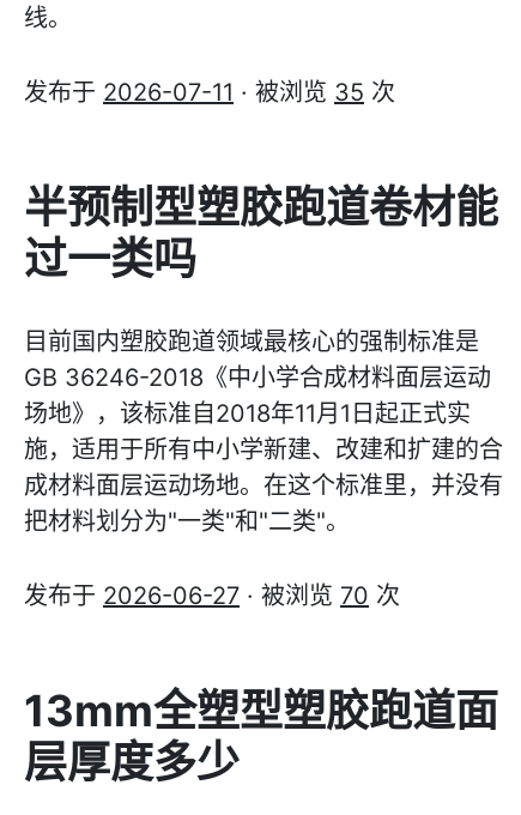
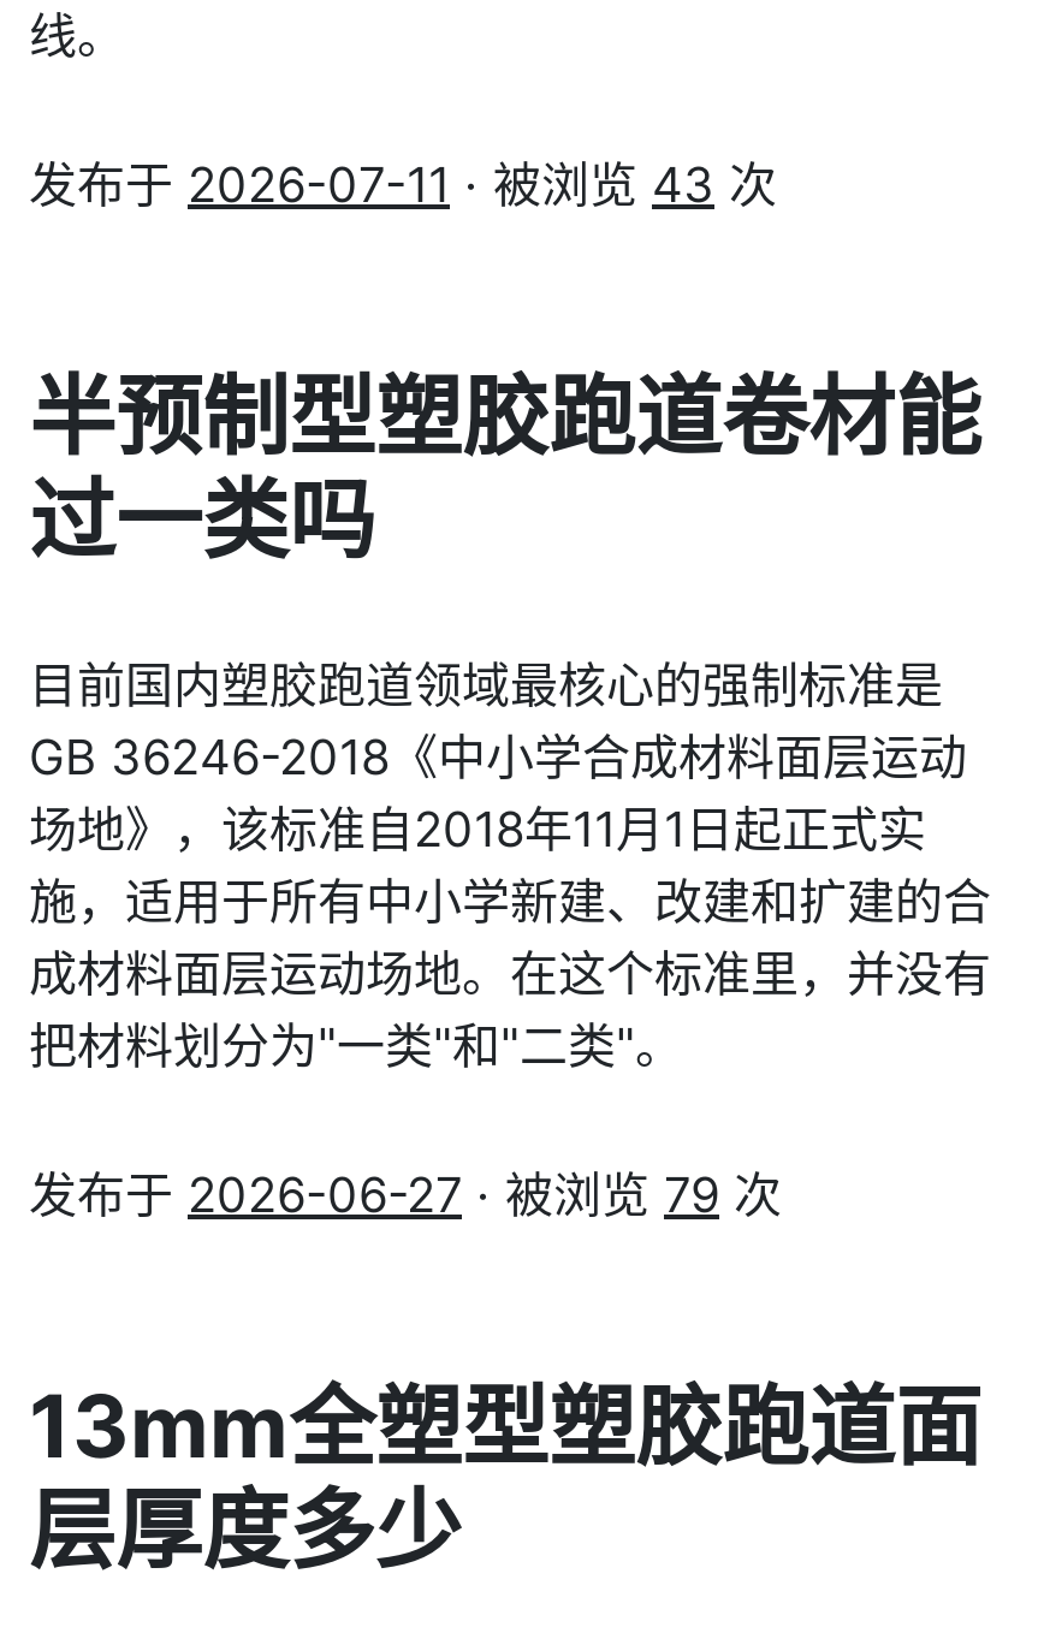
[24,78,395,107] 发布于2026-07-11 · 被浏览35次 -> [29,156,777,214] 发布于2026-07-11 · 被浏览43次
[24,581,400,610] 发布于2026-06-27 · 被浏览70次 -> [29,1166,782,1224] 发布于2026-06-27 · 被浏览79次

